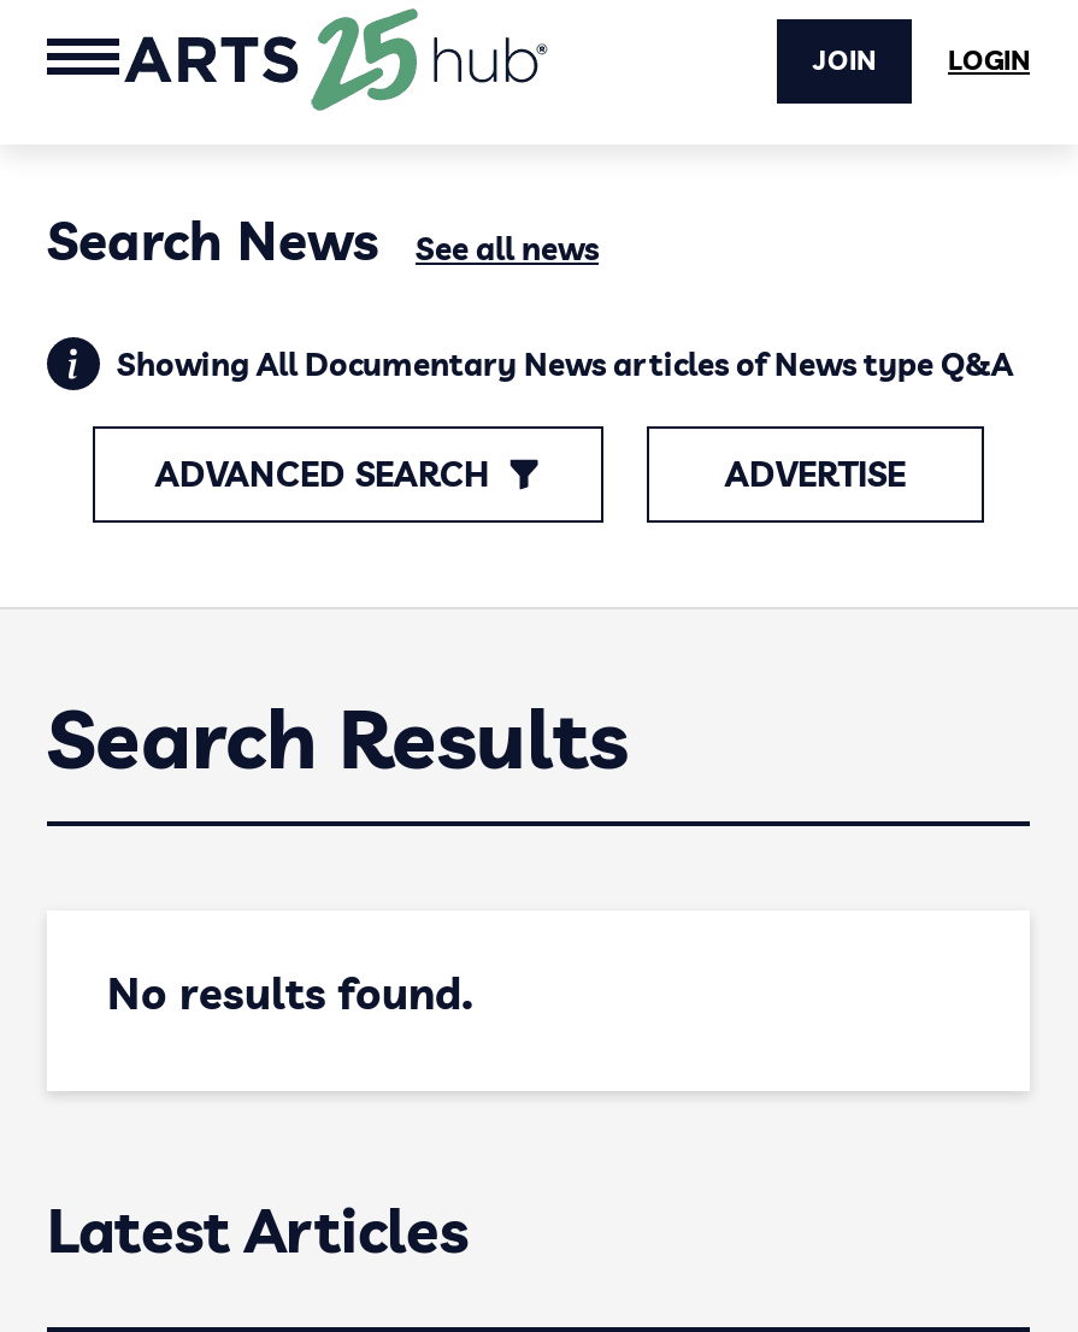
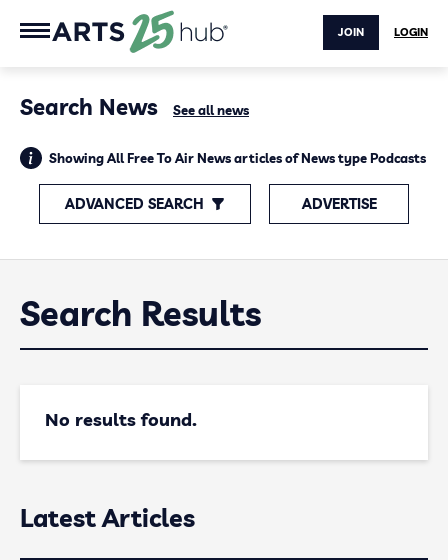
[117,344,1013,383] Showing All Documentary News articles of News type Q&A -> [49,150,426,166] Showing All Free To Air News articles of News type Podcasts

